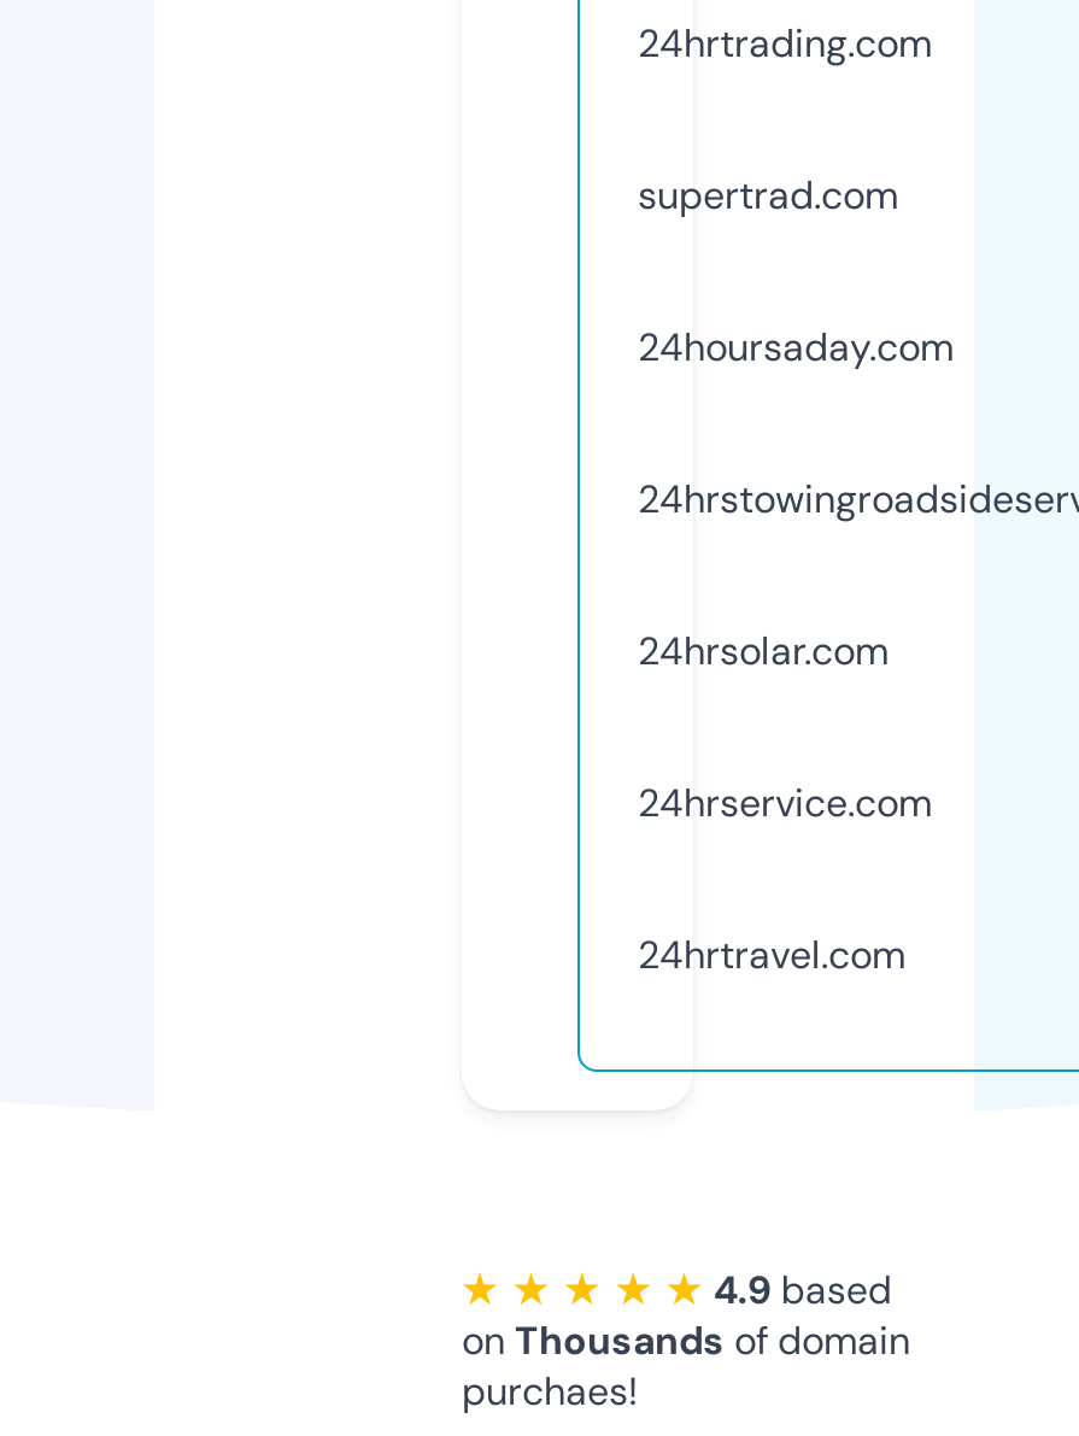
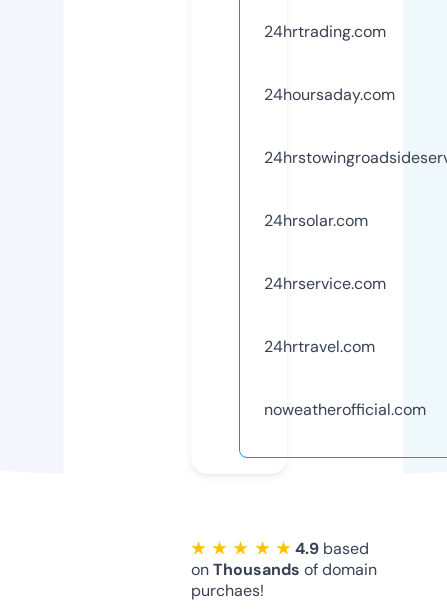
[638,170,898,220] supertrad.com -> none
moved [638,321,954,980] -> [264,84,395,357]: 24hoursaday.com | 24hrsolar.com | 24hrservice.com | 24hrtravel.com
none -> [264,399,426,420] noweatherofficial.com

